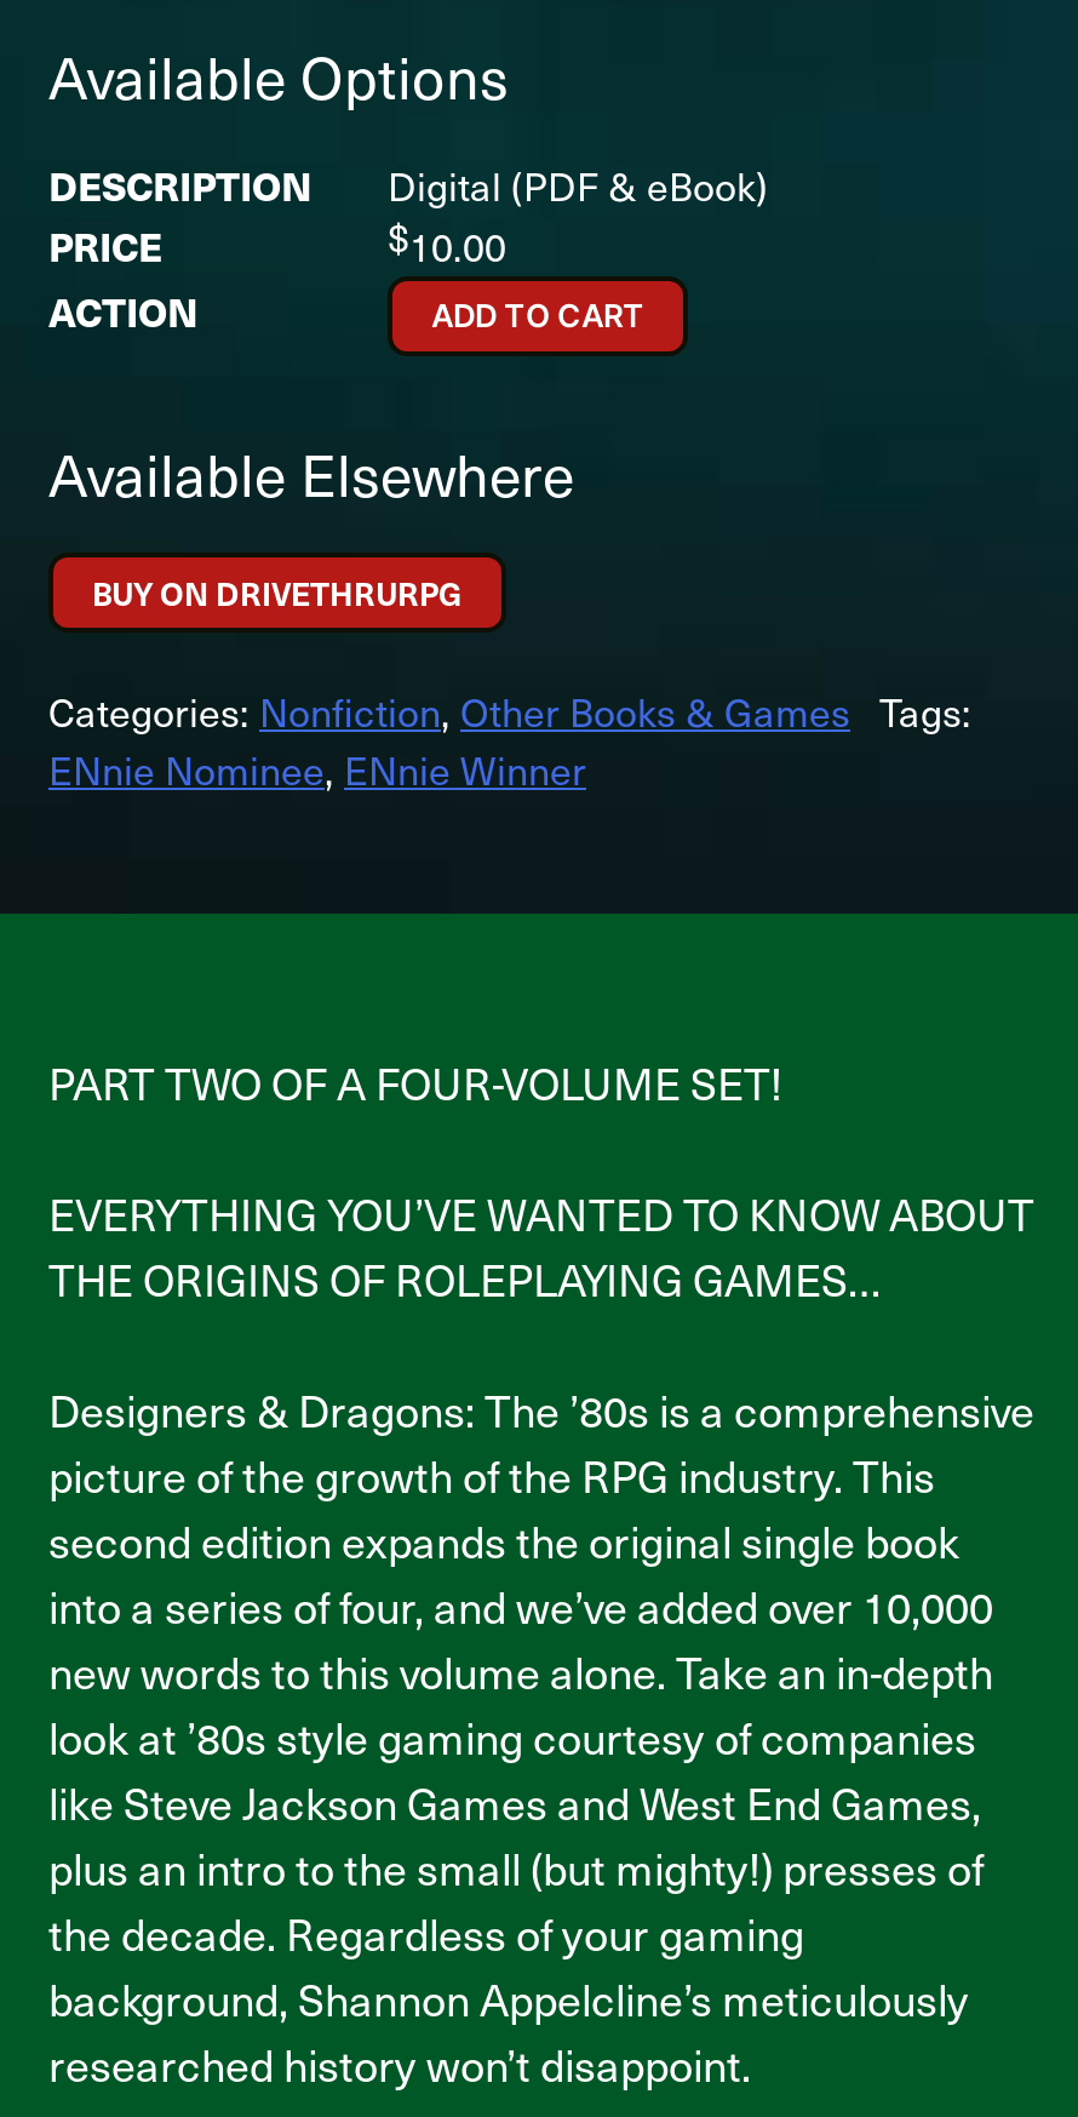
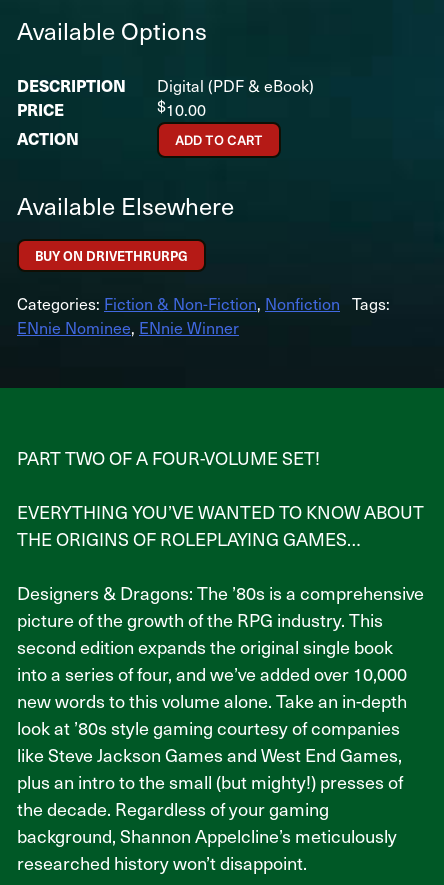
[48,682,971,740] Categories: Nonfiction, Other Books & Games Tags: -> [17,293,390,314] Categories: Fiction & Non-Fiction, Nonfiction Tags:

